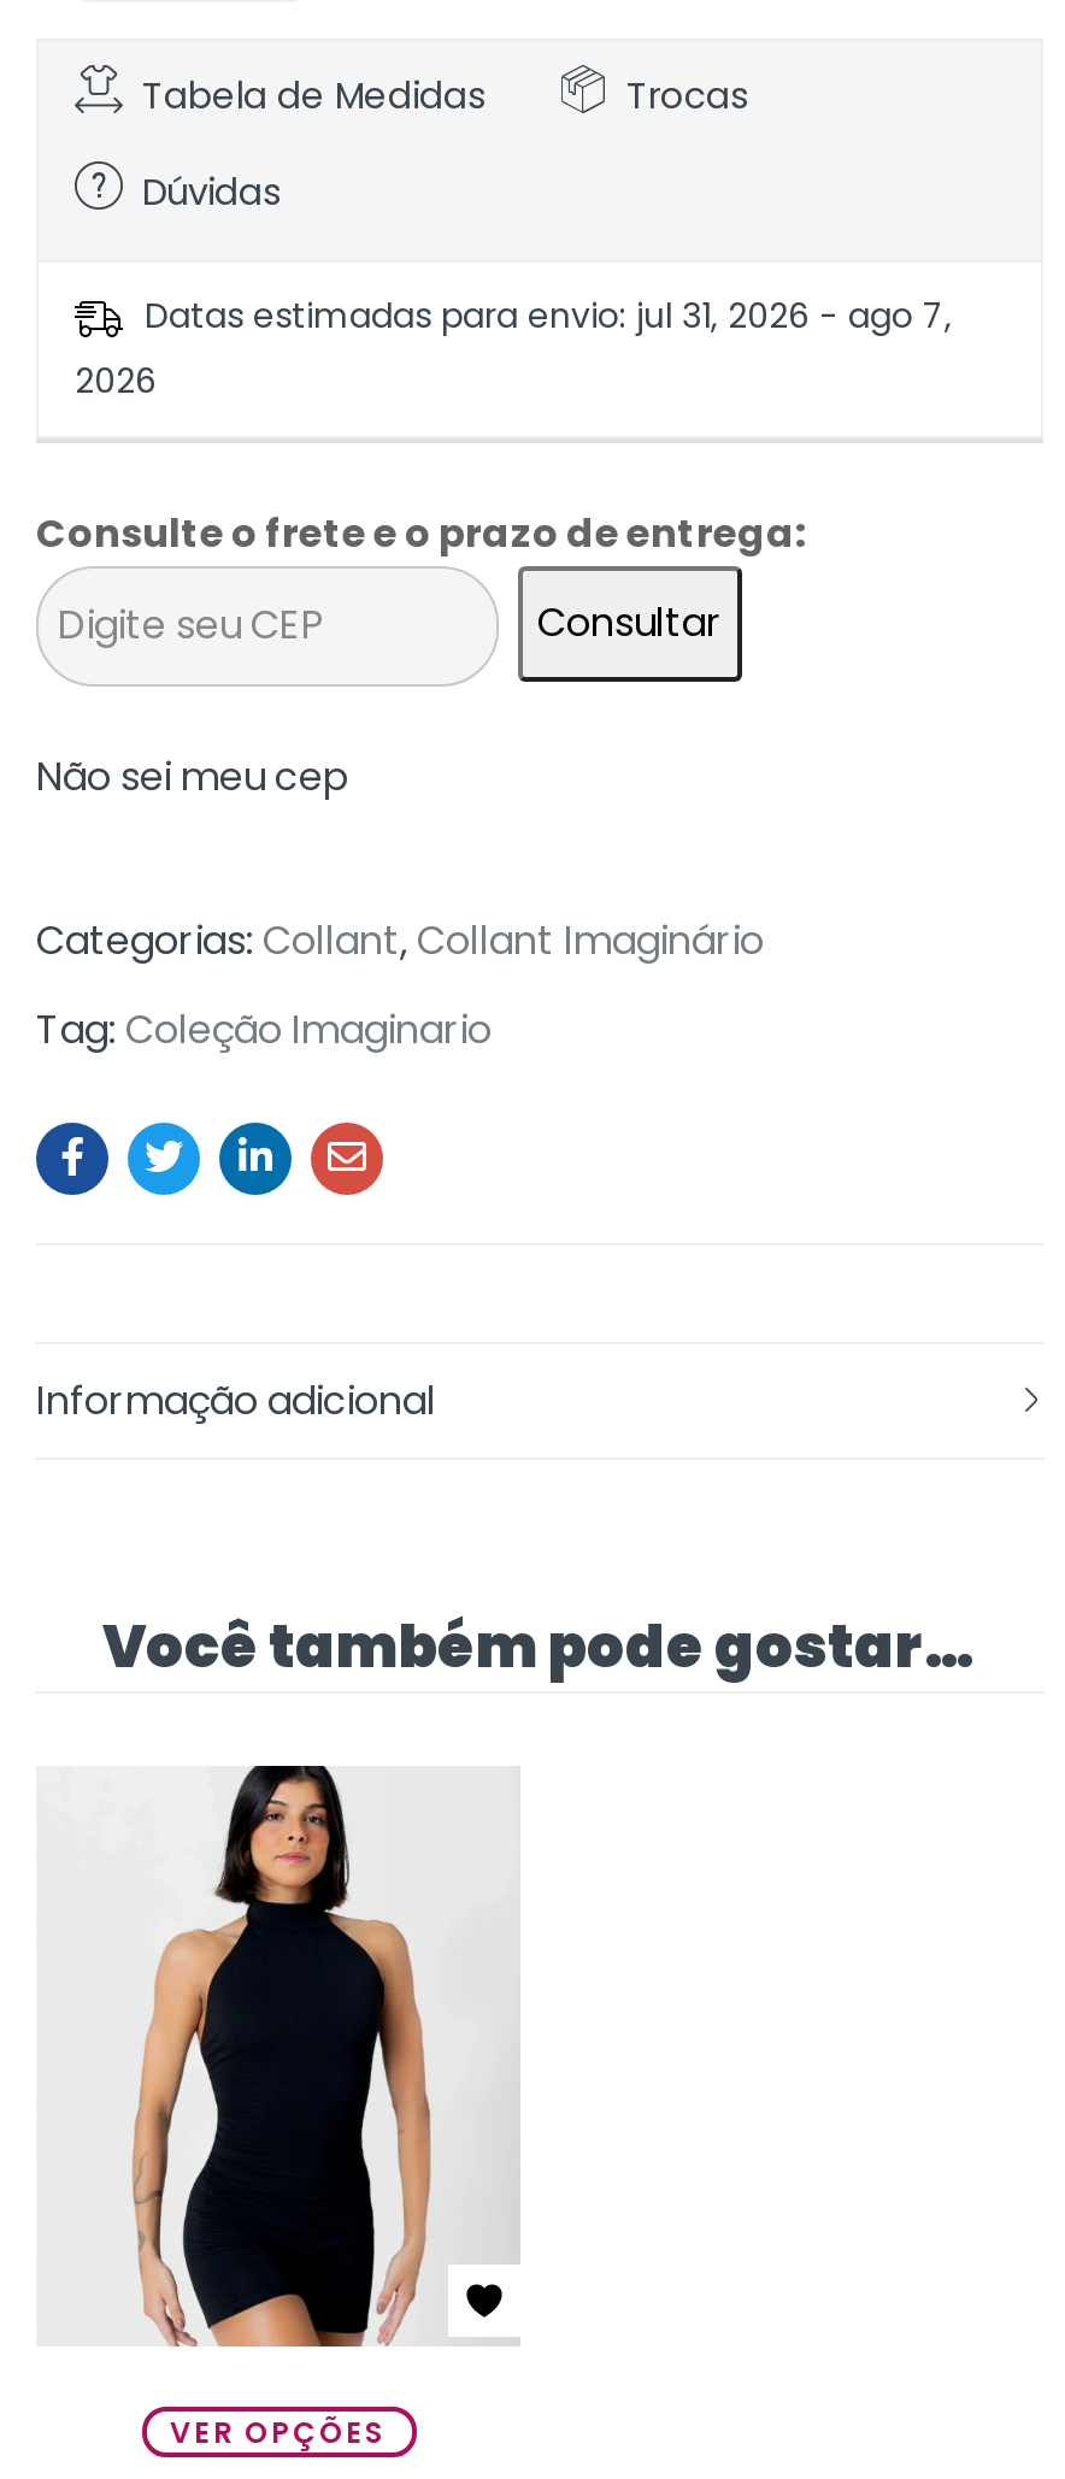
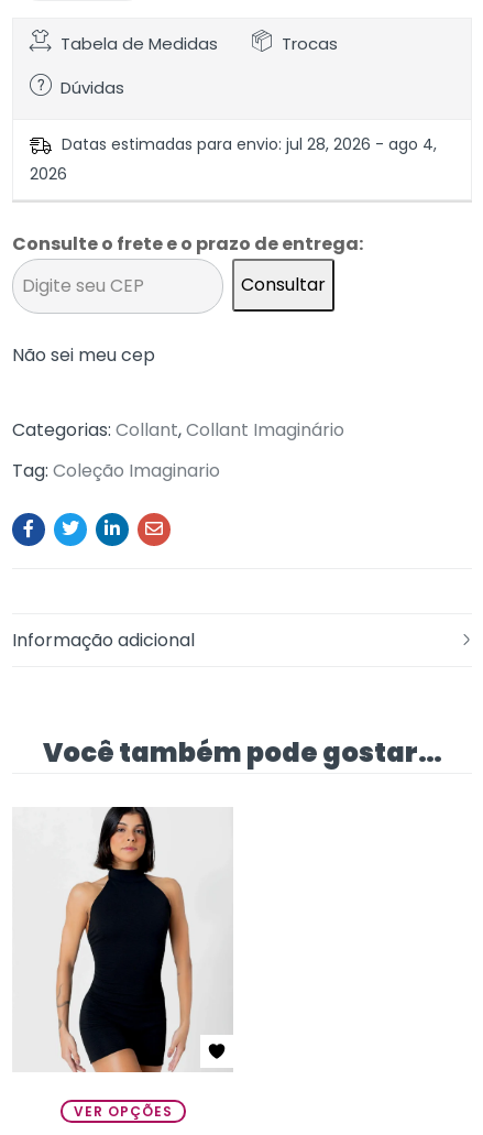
[145,292,952,340] Datas estimadas para envio: jul 31, 2026 - ago 7, -> [62,133,437,155] Datas estimadas para envio: jul 28, 2026 - ago 4,

